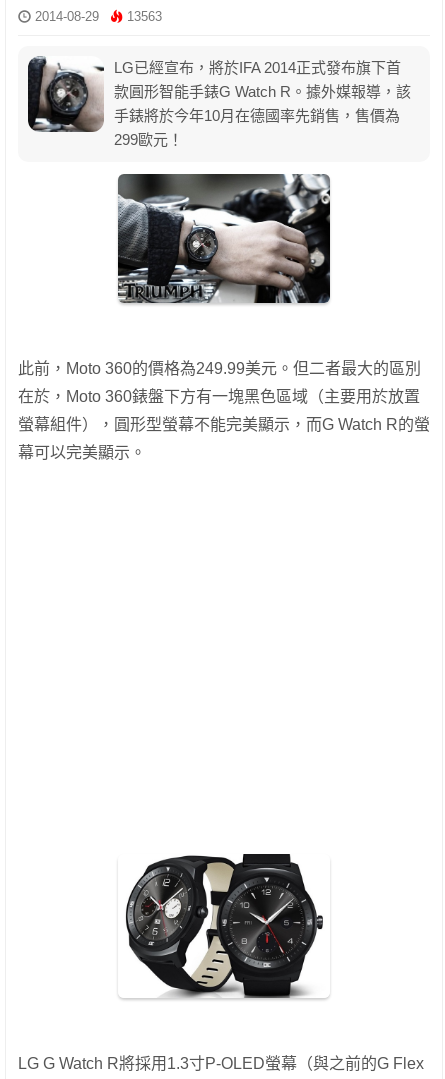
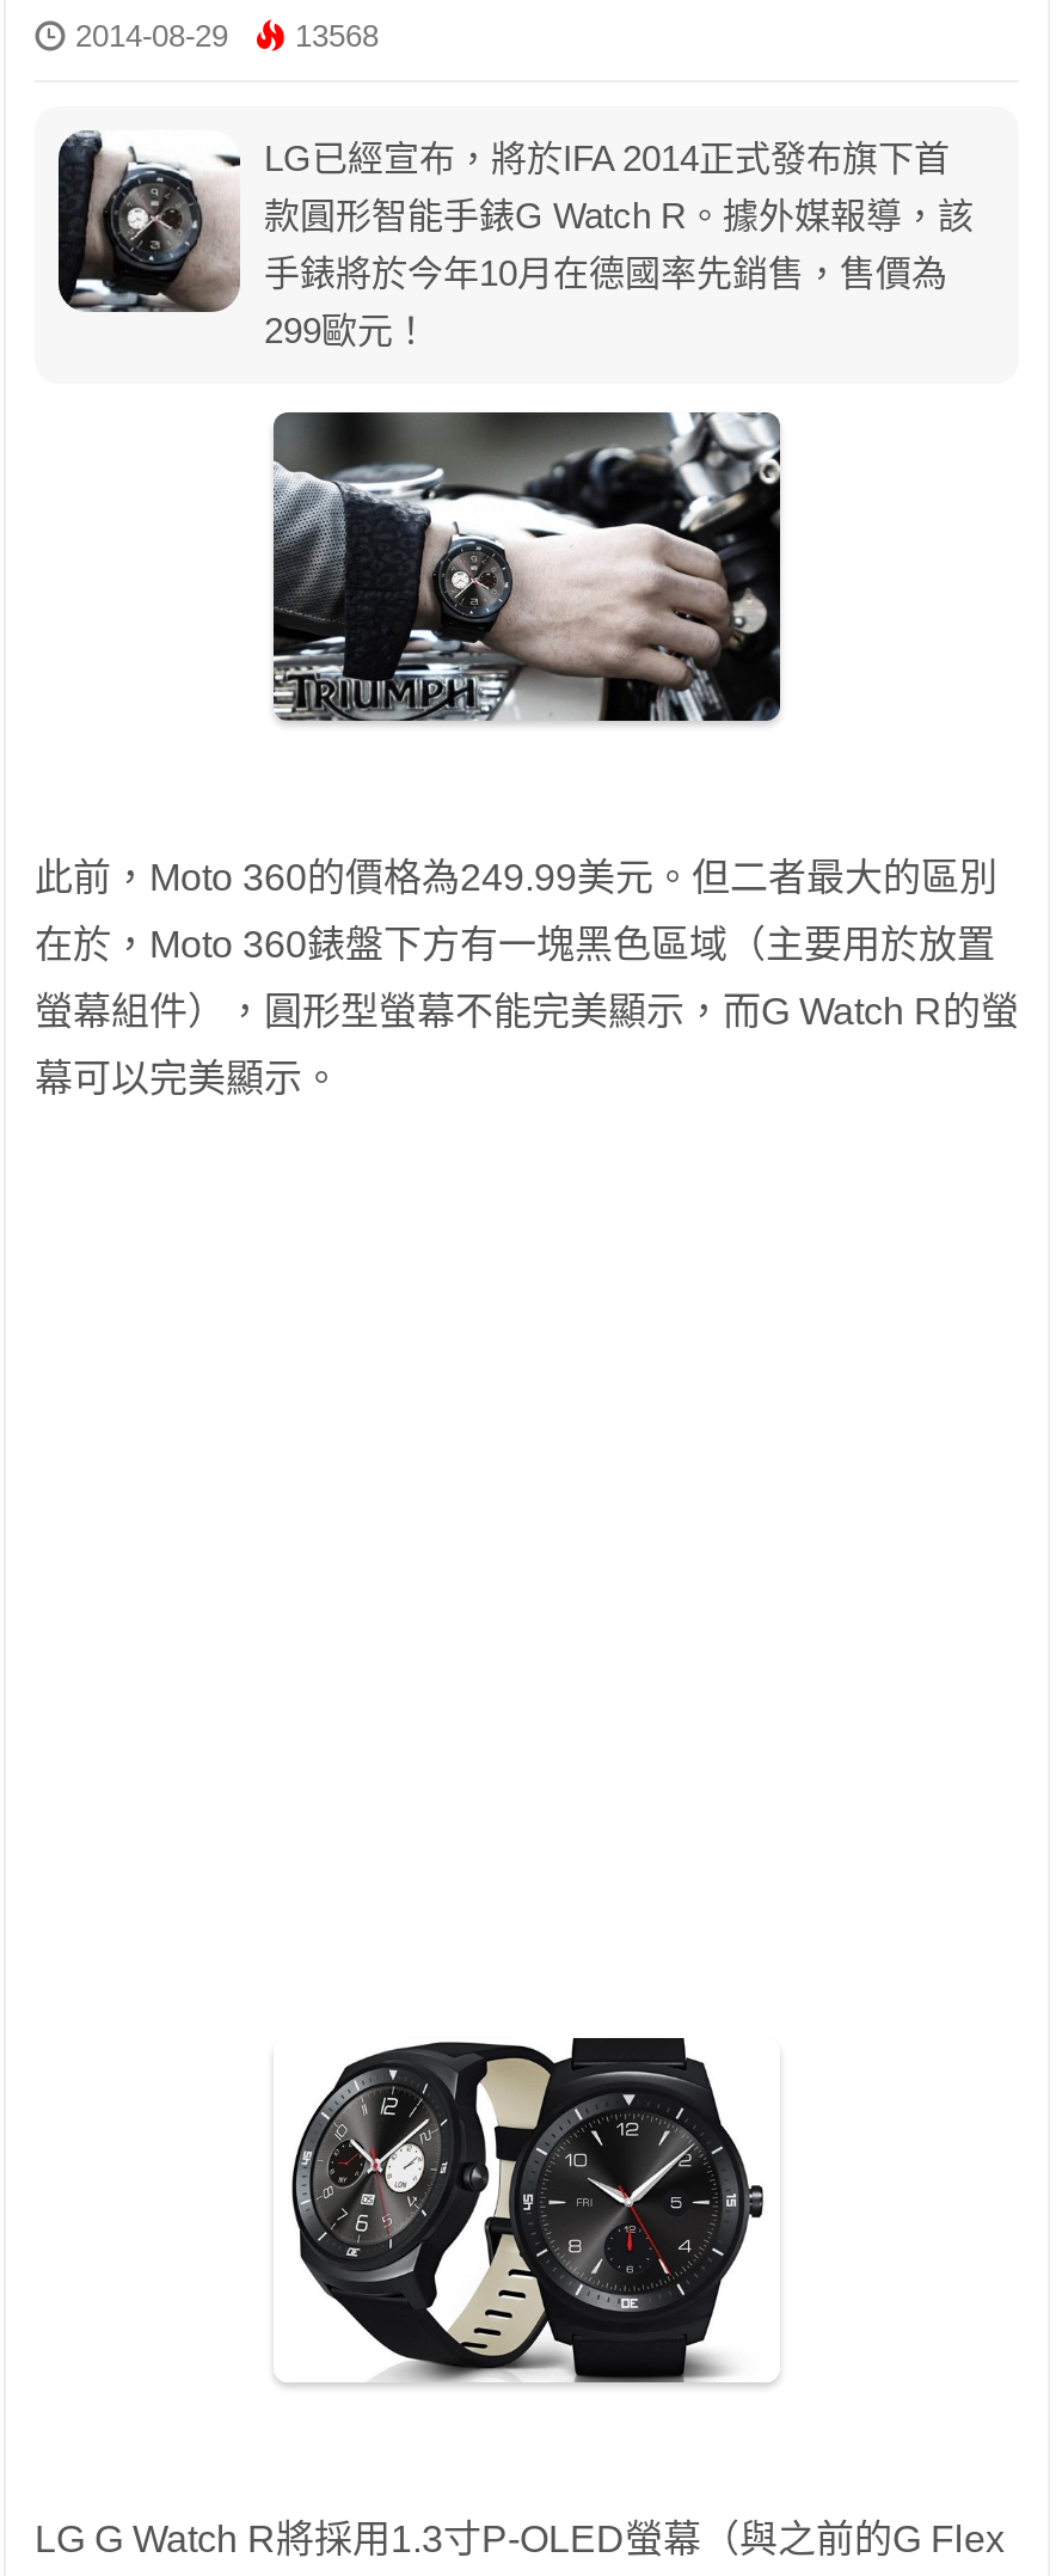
[35,9,162,24] 2014-08-29 13563 -> [75,18,379,54] 2014-08-29 13568

